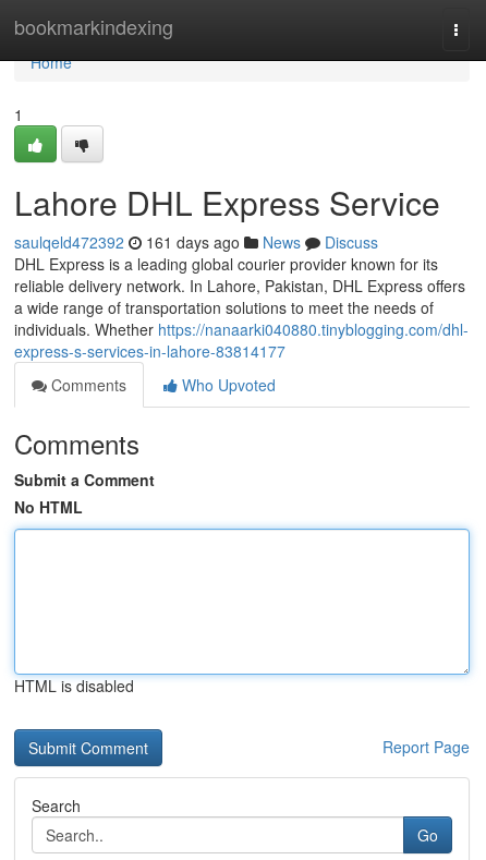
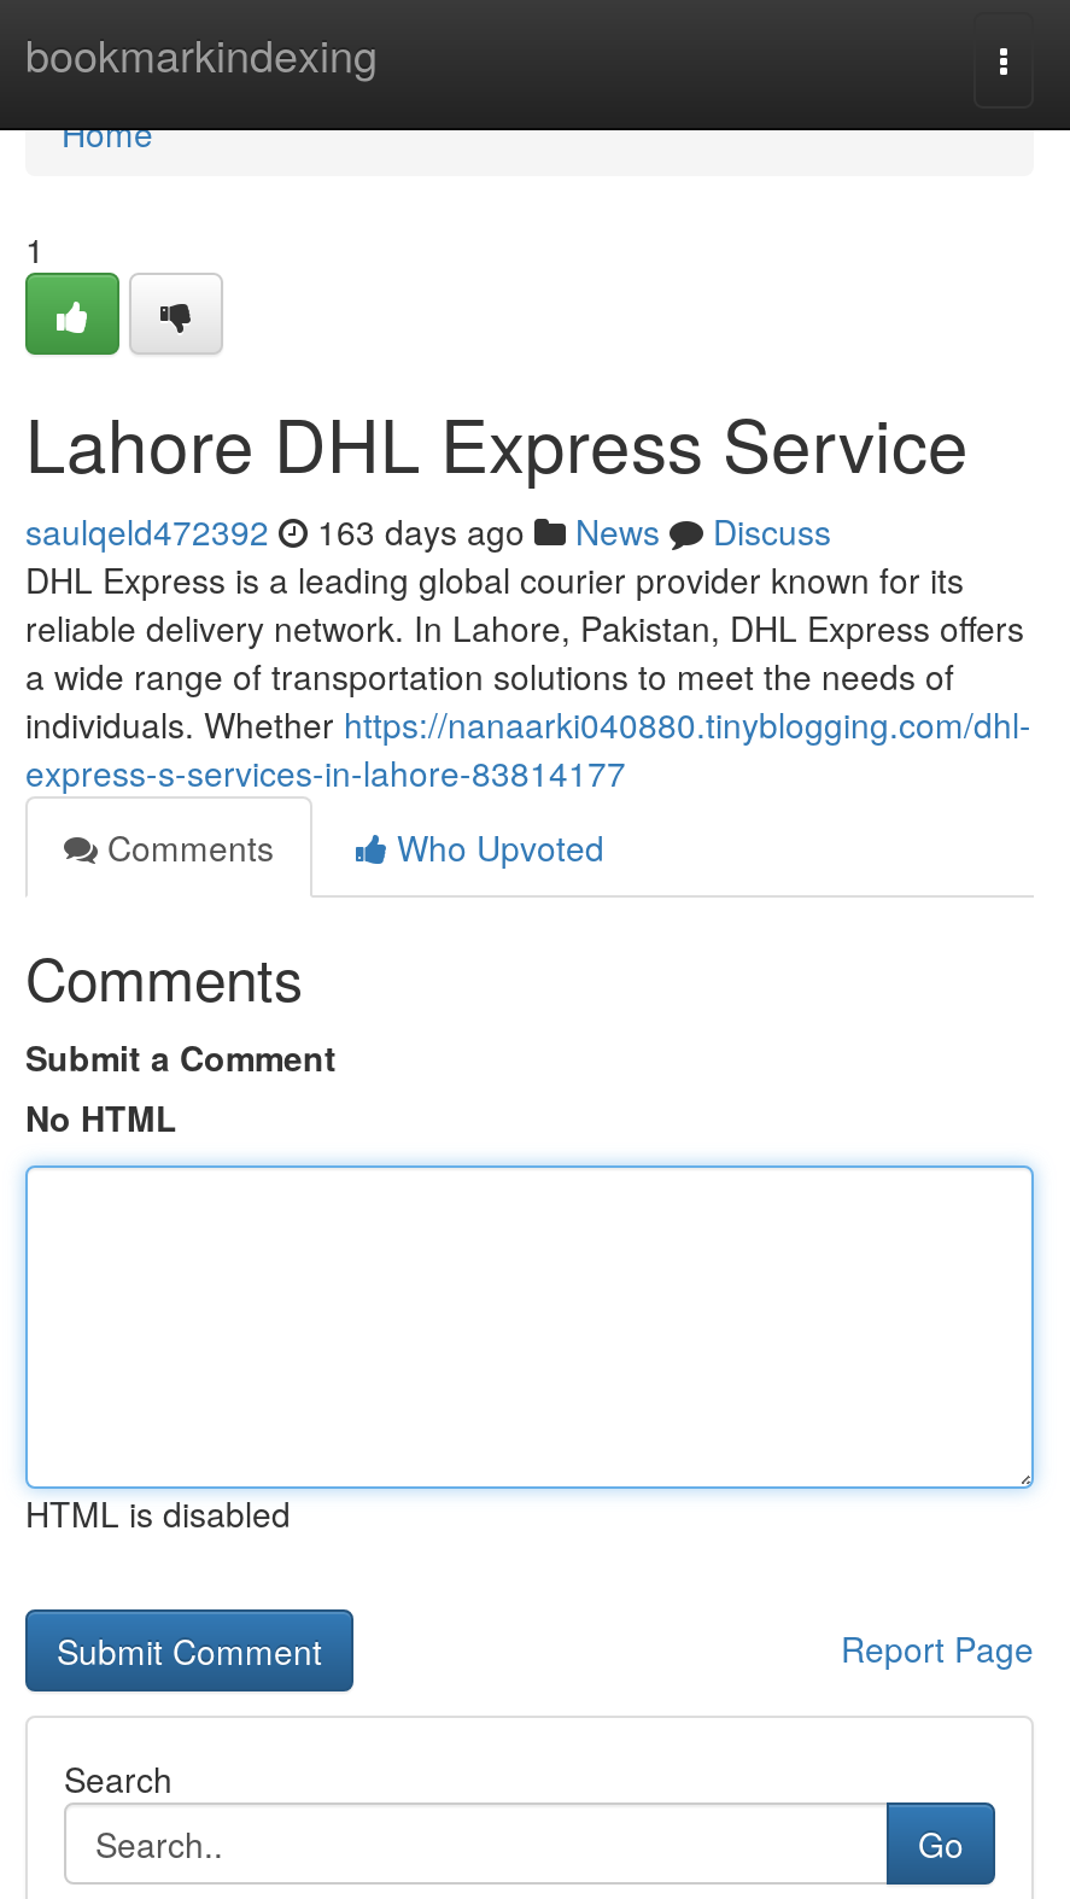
[14,231,378,253] saulqeld472392 161 days ago News Discuss -> [25,507,831,555] saulqeld472392 163 days ago News Discuss

